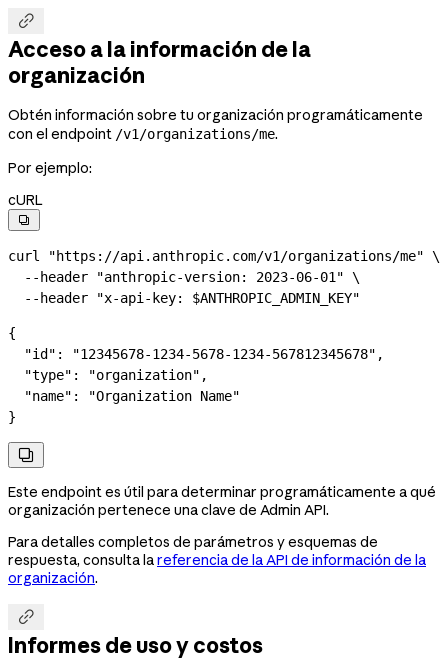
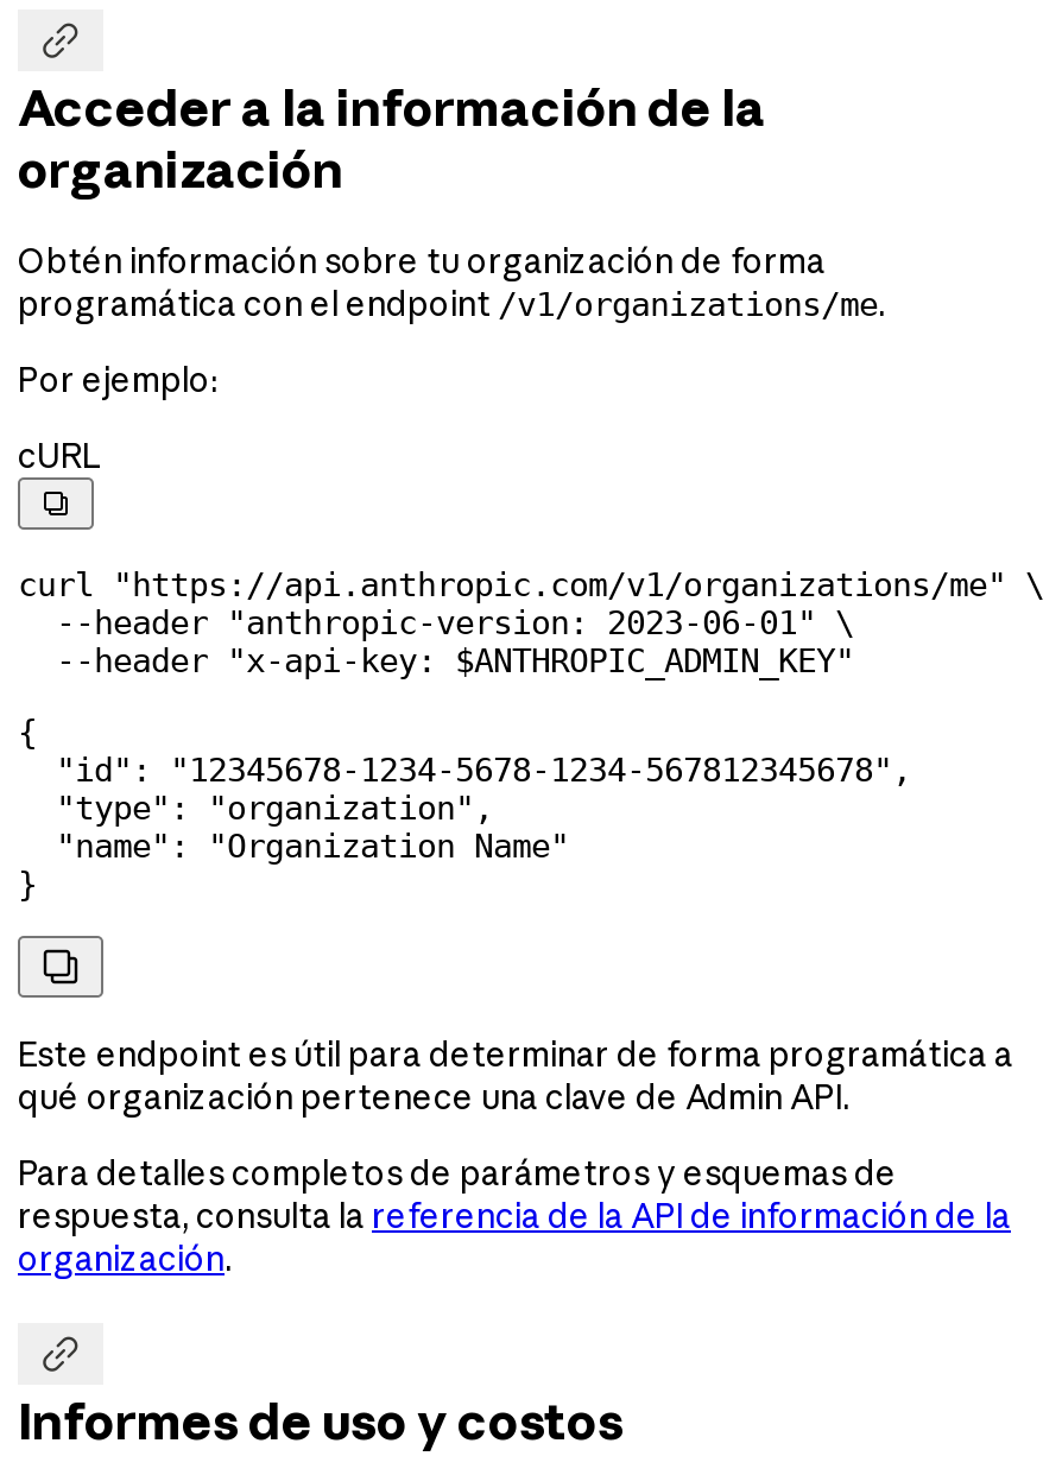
[8,36,311,62] Acceso a la información de la -> [18,76,766,137] Acceder a la información de la
[8,106,423,143] Obtén información sobre tu organización programáticamente | con el endpoint /v1/organizations/me. -> [18,240,885,326] Obtén información sobre tu organización de forma | programática con el endpoint /v1/organizations/me.
[8,483,436,519] Este endpoint es útil para determinar programáticamente a qué | organización pertenece una clave de Admin API. -> [18,1034,1013,1119] Este endpoint es útil para determinar de forma programática a | qué organización pertenece una clave de Admin API.

